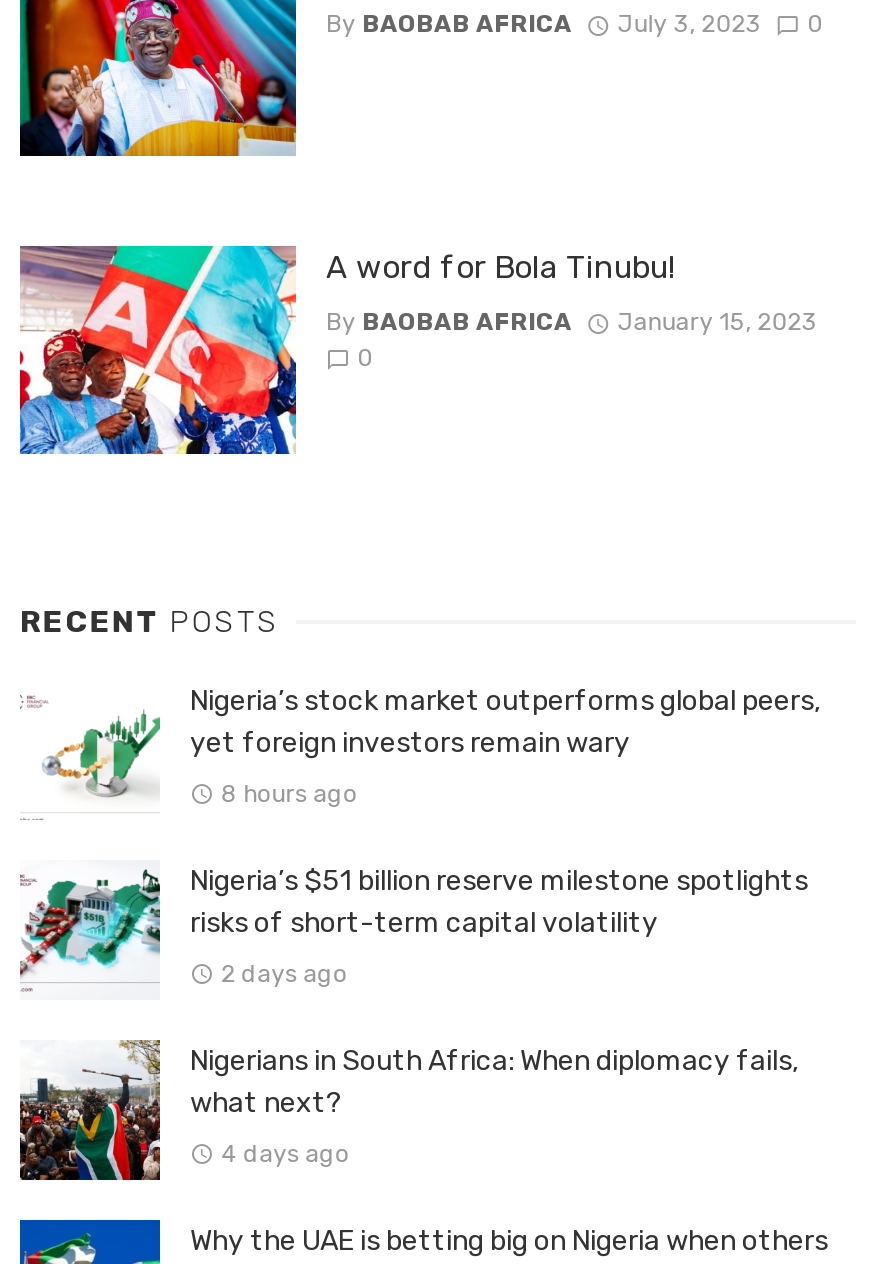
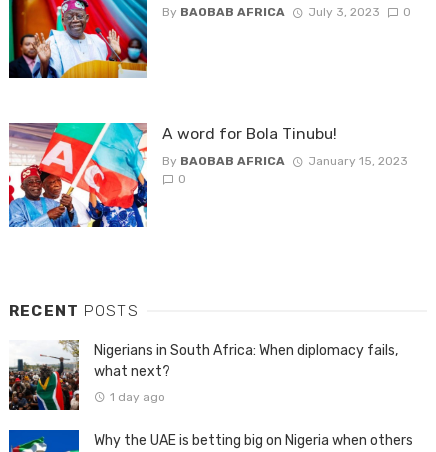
[20,680,820,987] [image] | Nigeria’s stock market outperforms global peers, | yet foreign investors remain wary | 8 hours ago | Nigeria’s $51 billion reserve milestone spotlights | risks of short-term capital volatility | 2 days ago -> none
[18,868,162,992] [image] -> none
[221,1139,349,1167] 4 days ago -> [110,389,165,403] 1 day ago

